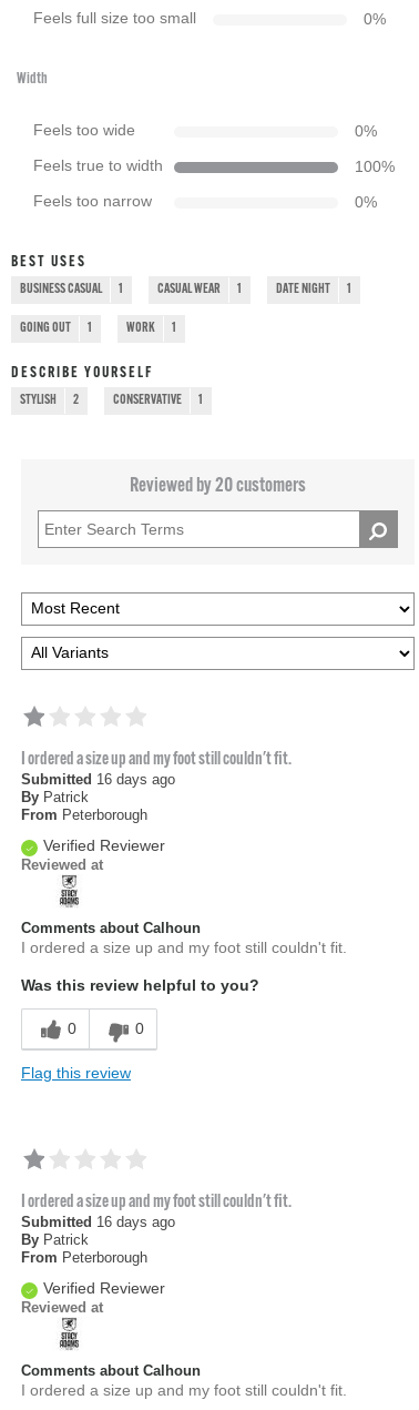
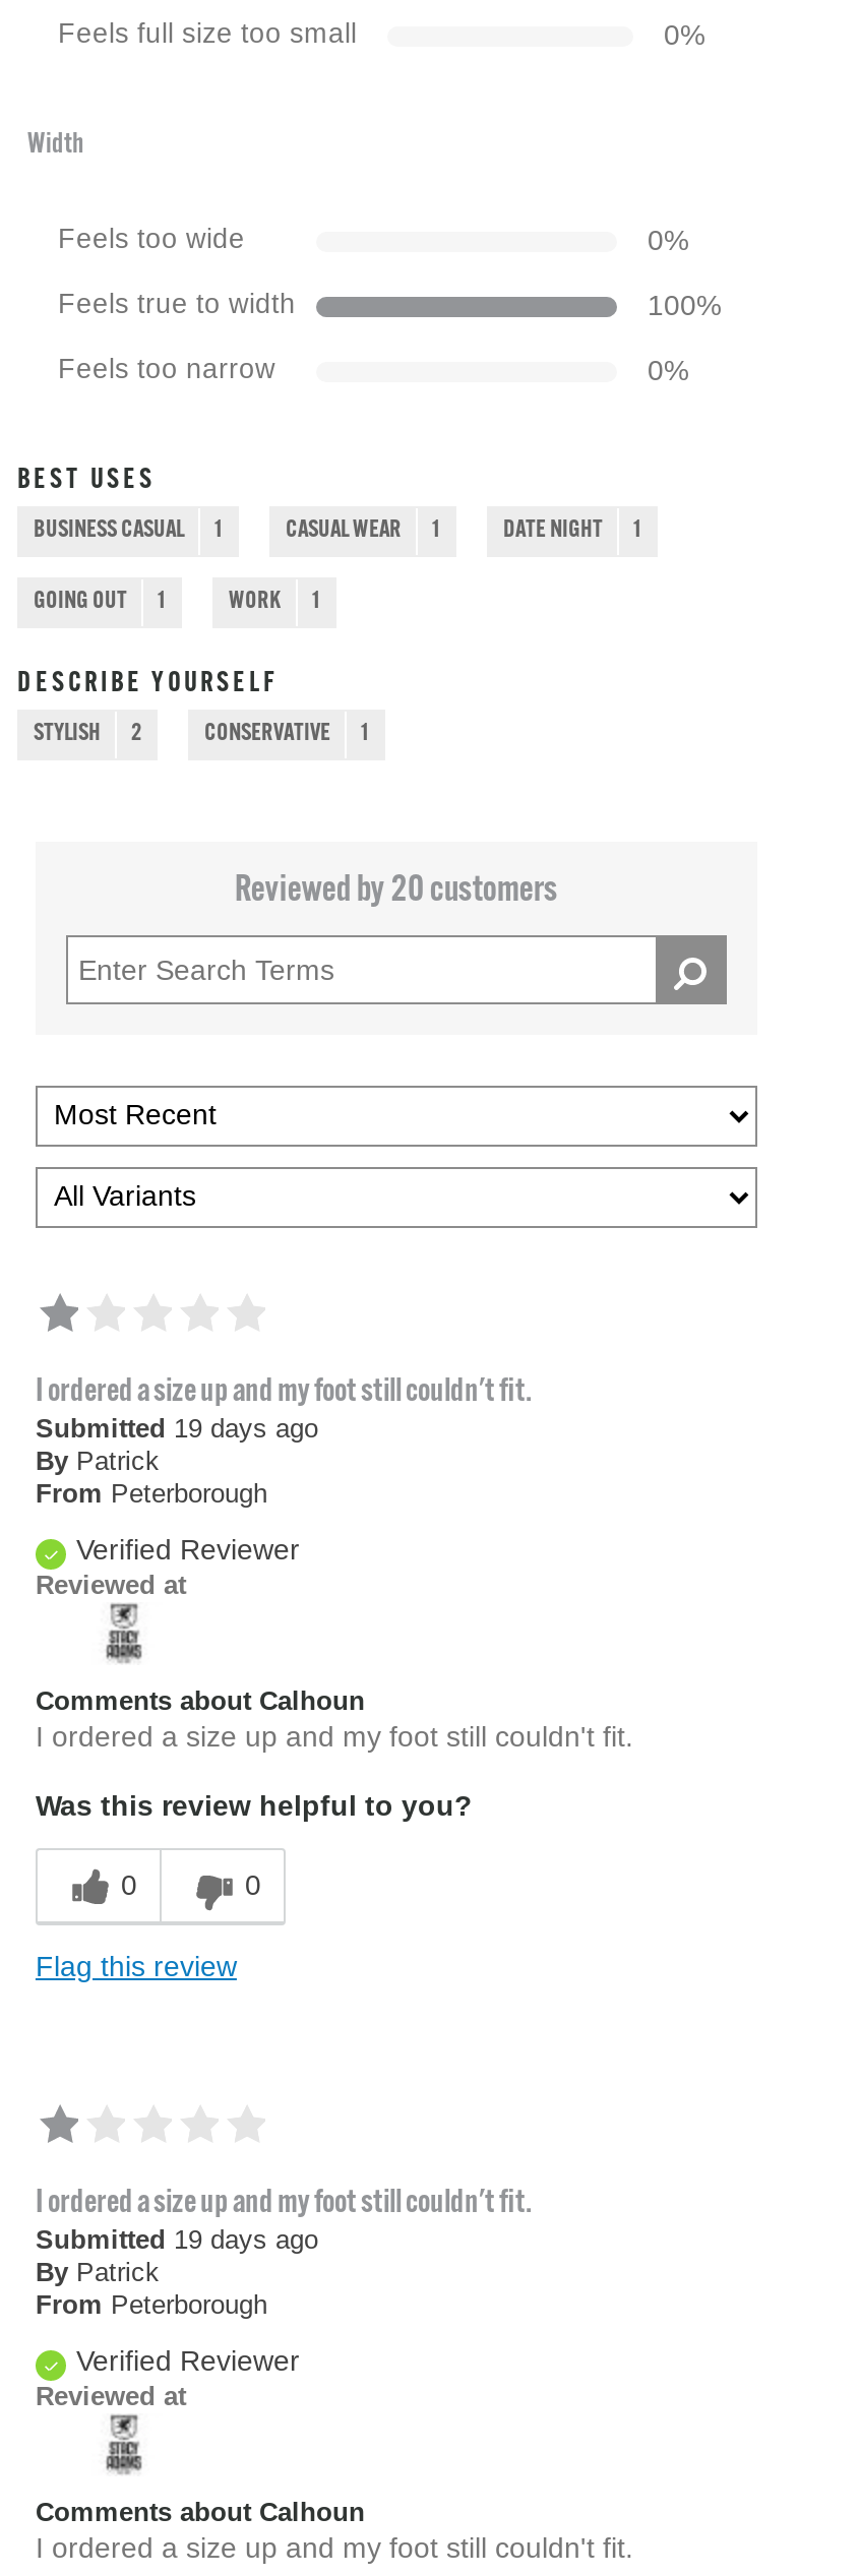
[21,771,175,788] Submitted 16 days ago -> [36,1413,318,1443] Submitted 19 days ago
[21,1214,175,1230] Submitted 16 days ago -> [36,2224,318,2255] Submitted 19 days ago

